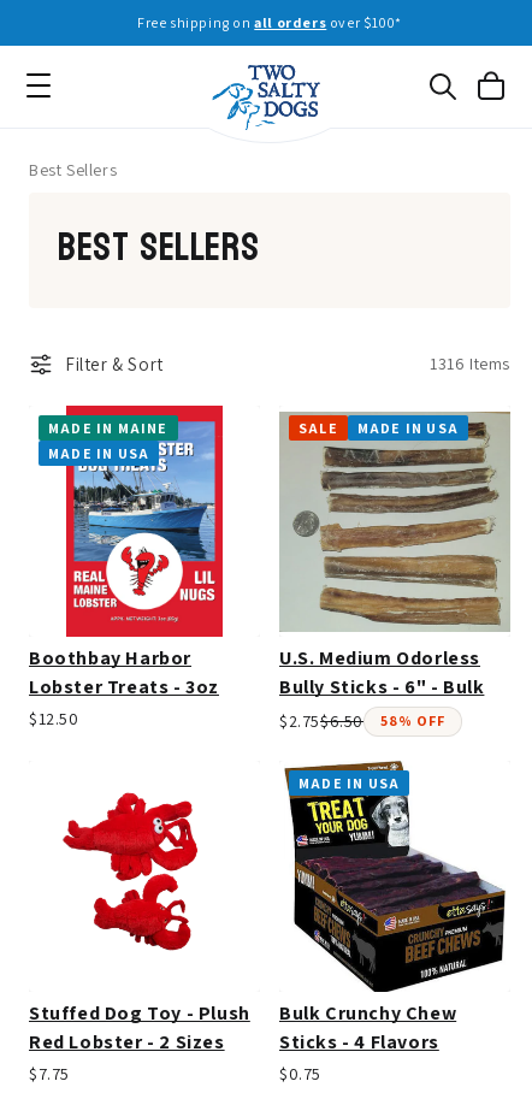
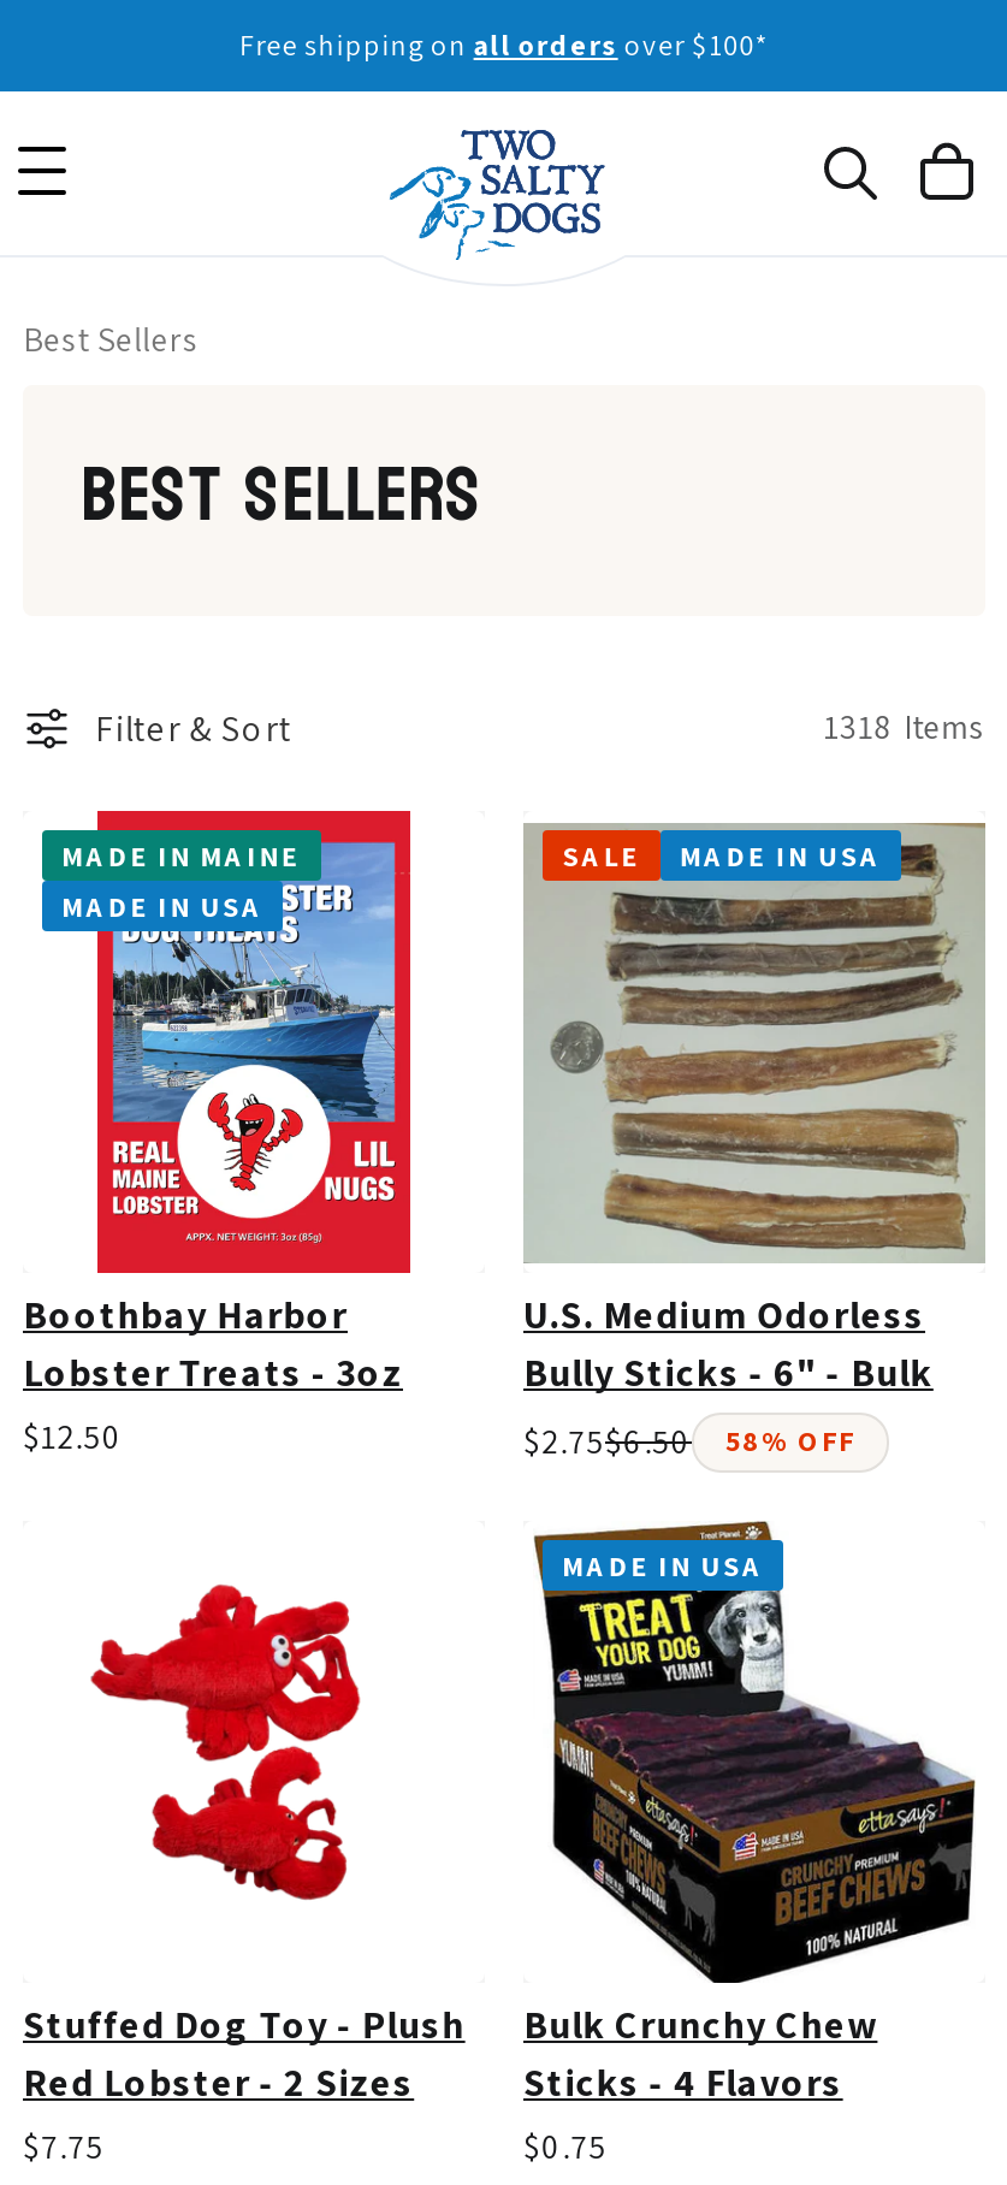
[430,353,510,375] 1316 Items -> [824,706,985,749] 1318 Items

